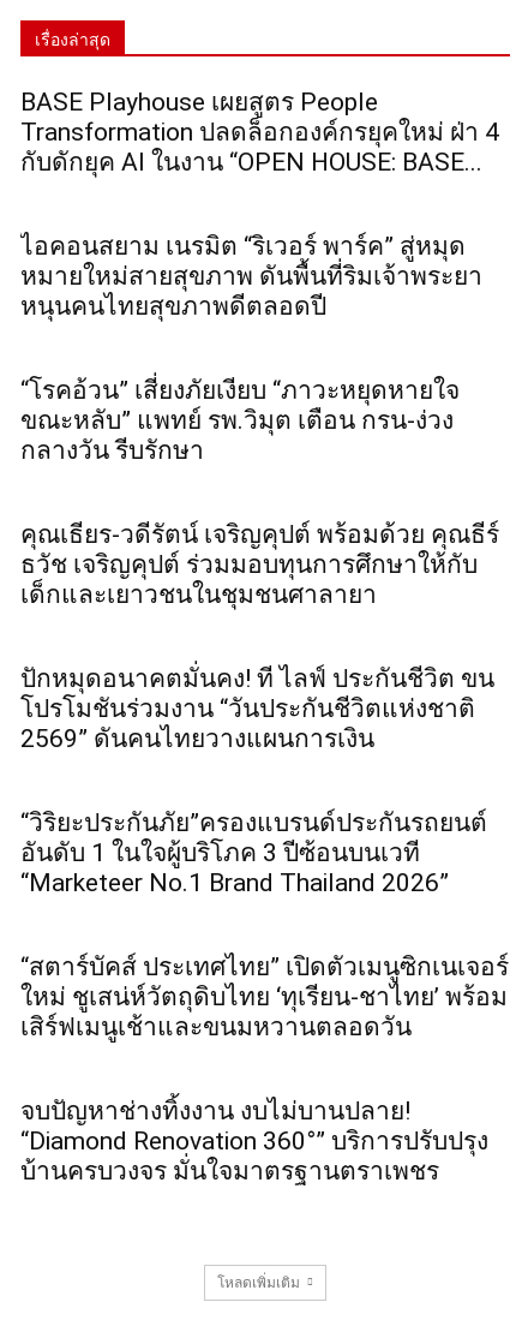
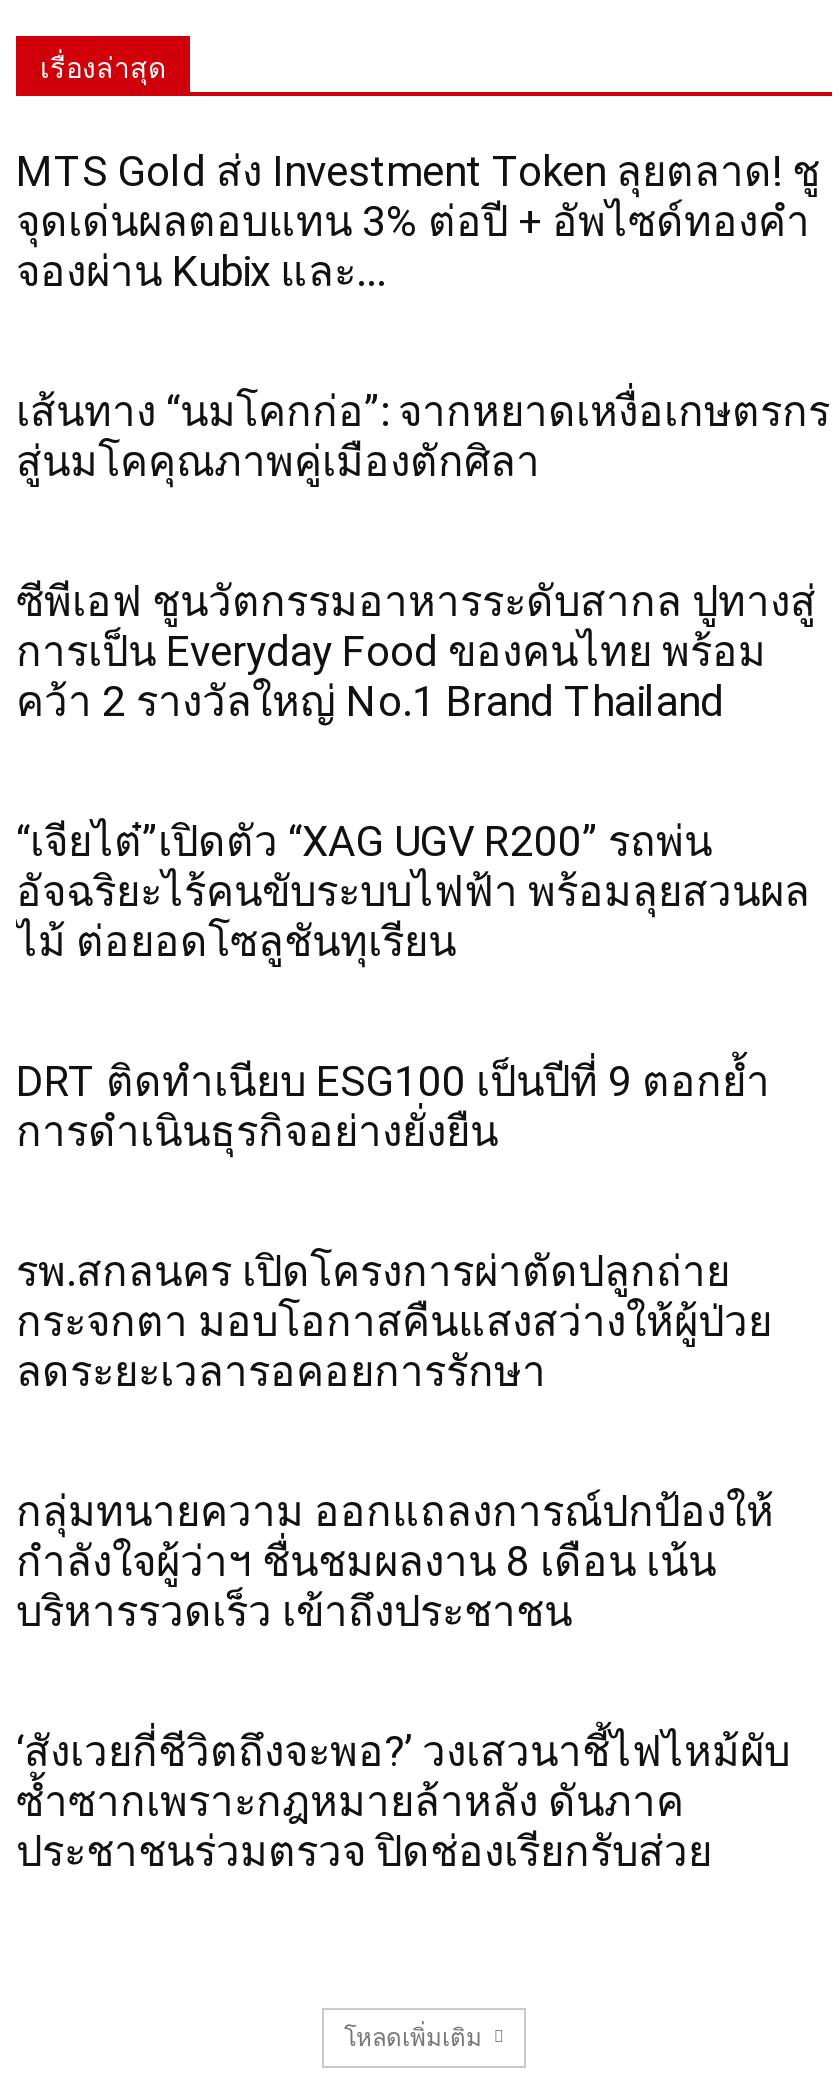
[20,88,499,177] BASE Playhouse เผยสูตร People | Transformation ปลดล็อกองค์กรยุคใหม่ ฝ่า 4 | กับดักยุค AI ในงาน “OPEN HOUSE: BASE... -> [16,148,820,296] MTS Gold ส่ง Investment Token ลุยตลาด! ชู | จุดเด่นผลตอบแทน 3% ต่อปี + อัพไซด์ทองคำ | จองผ่าน Kubix และ...
[20,232,482,321] ไอคอนสยาม เนรมิต “ริเวอร์ พาร์ค” สู่หมุด | หมายใหม่สายสุขภาพ ดันพื้นที่ริมเจ้าพระยา | หนุนคนไทยสุขภาพดีตลอดปี -> [16,388,830,486] เส้นทาง “นมโคกก่อ”: จากหยาดเหงื่อเกษตรกร | สู่นมโคคุณภาพคู่เมืองตักศิลา
[20,376,460,465] “โรคอ้วน” เสี่ยงภัยเงียบ “ภาวะหยุดหายใจ | ขณะหลับ” แพทย์ รพ.วิมุต เตือน กรน-ง่วง | กลางวัน รีบรักษา -> [16,578,816,726] ซีพีเอฟ ชูนวัตกรรมอาหารระดับสากล ปูทางสู่ | การเป็น Everyday Food ของคนไทย พร้อม | คว้า 2 รางวัลใหญ่ No.1 Brand Thailand
[20,520,499,609] คุณเธียร-วดีรัตน์ เจริญคุปต์ พร้อมด้วย คุณธีร์ | ธวัช เจริญคุปต์ ร่วมมอบทุนการศึกษาให้กับ | เด็กและเยาวชนในชุมชนศาลายา -> [16,818,810,966] “เจียไต๋”เปิดตัว “XAG UGV R200” รถพ่น | อัจฉริยะไร้คนขับระบบไฟฟ้า พร้อมลุยสวนผล | ไม้ ต่อยอดโซลูชันทุเรียน
[20,664,494,753] ปักหมุดอนาคตมั่นคง! ที ไลฟ์ ประกันชีวิต ขน | โปรโมชันร่วมงาน “วันประกันชีวิตแห่งชาติ | 2569” ดันคนไทยวางแผนการเงิน -> [16,1058,770,1156] DRT ติดทำเนียบ ESG100 เป็นปีที่ 9 ตอกย้ำ | การดำเนินธุรกิจอย่างยั่งยืน
[20,808,487,897] “วิริยะประกันภัย”ครองแบรนด์ประกันรถยนต์ | อันดับ 1 ในใจผู้บริโภค 3 ปีซ้อนบนเวที | “Marketeer No.1 Brand Thailand 2026” -> [16,1248,772,1396] รพ.สกลนคร เปิดโครงการผ่าตัดปลูกถ่าย | กระจกตา มอบโอกาสคืนแสงสว่างให้ผู้ป่วย | ลดระยะเวลารอคอยการรักษา
[20,952,509,1041] “สตาร์บัคส์ ประเทศไทย” เปิดตัวเมนูซิกเนเจอร์ | ใหม่ ชูเสน่ห์วัตถุดิบไทย ‘ทุเรียน-ชาไทย’ พร้อม | เสิร์ฟเมนูเช้าและขนมหวานตลอดวัน -> [16,1488,774,1636] กลุ่มทนายความ ออกแถลงการณ์ปกป้องให้ | กำลังใจผู้ว่าฯ ชื่นชมผลงาน 8 เดือน เน้น | บริหารรวดเร็ว เข้าถึงประชาชน
[20,1097,488,1185] จบปัญหาช่างทิ้งงาน งบไม่บานปลาย! | “Diamond Renovation 360°” บริการปรับปรุง | บ้านครบวงจร มั่นใจมาตรฐานตราเพชร -> [16,1728,790,1876] ‘สังเวยกี่ชีวิตถึงจะพอ?’ วงเสวนาชี้ไฟไหม้ผับ | ซ้ำซากเพราะกฎหมายล้าหลัง ดันภาค | ประชาชนร่วมตรวจ ปิดช่องเรียกรับส่วย

